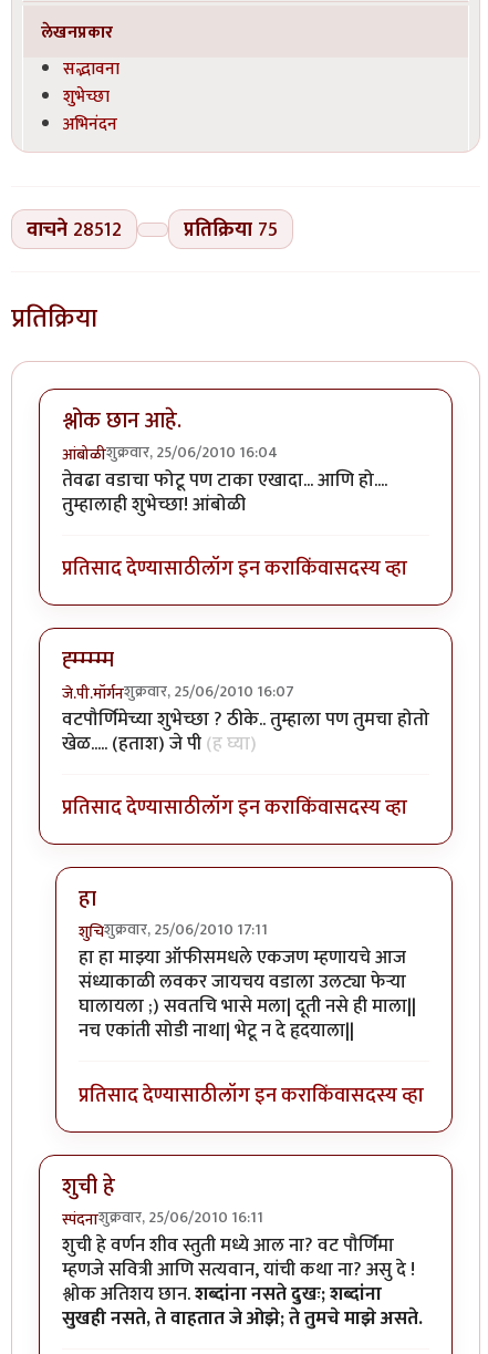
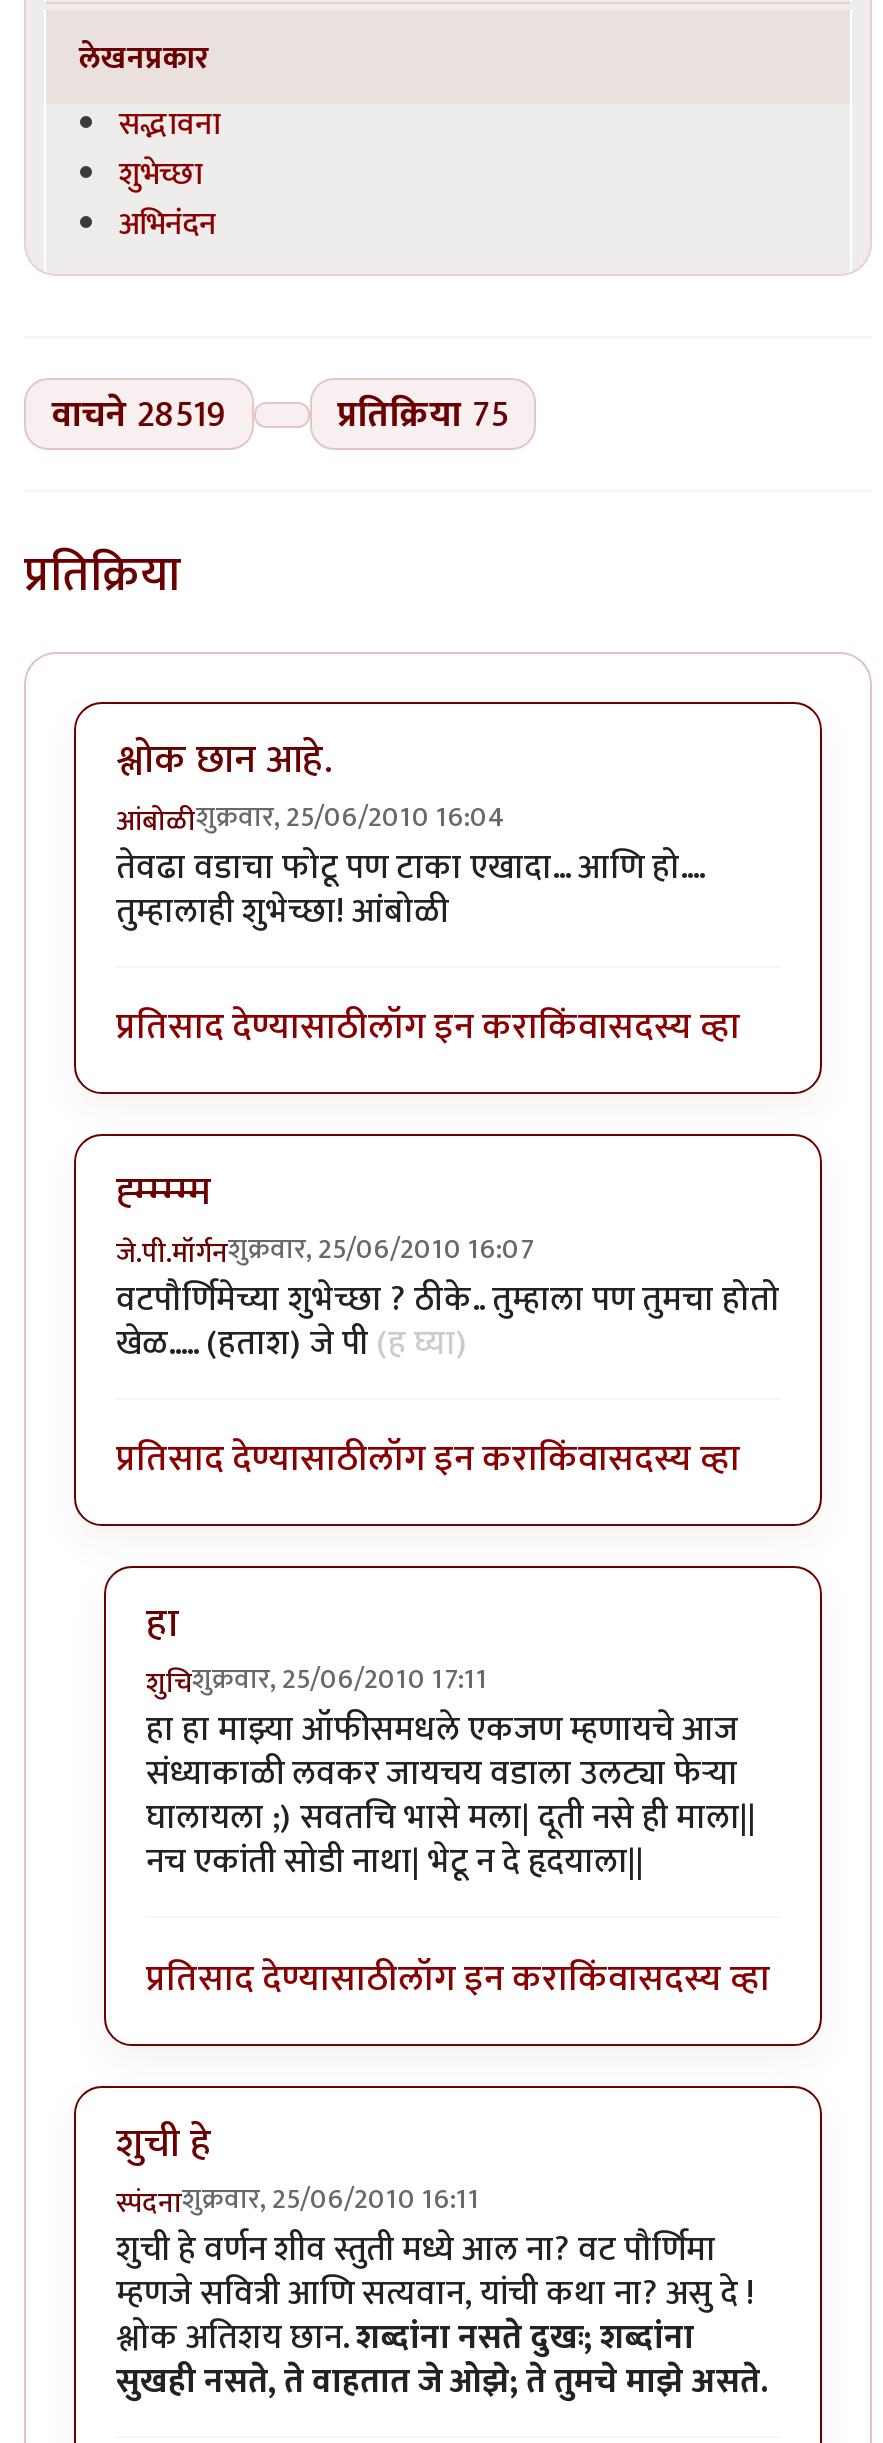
[26,212,122,247] वाचने 28512 -> [52,383,227,445] वाचने 28519

